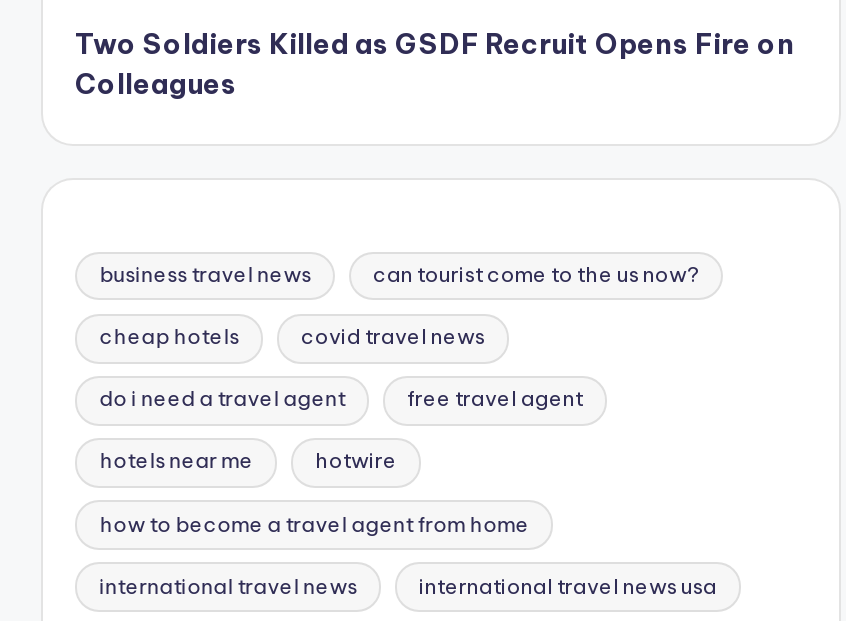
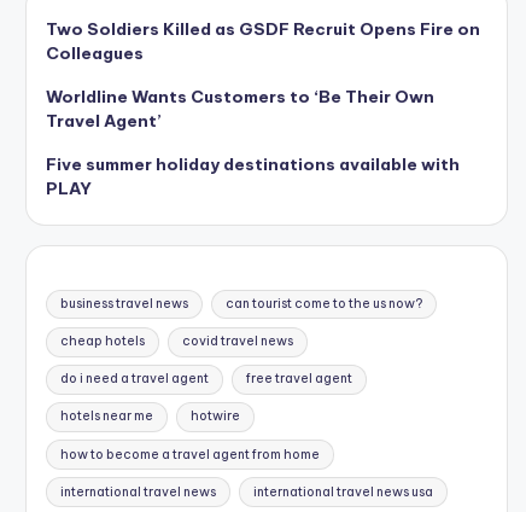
none -> [46,85,460,199] Worldline Wants Customers to ‘Be Their Own | Travel Agent’ | Five summer holiday destinations available with | PLAY

